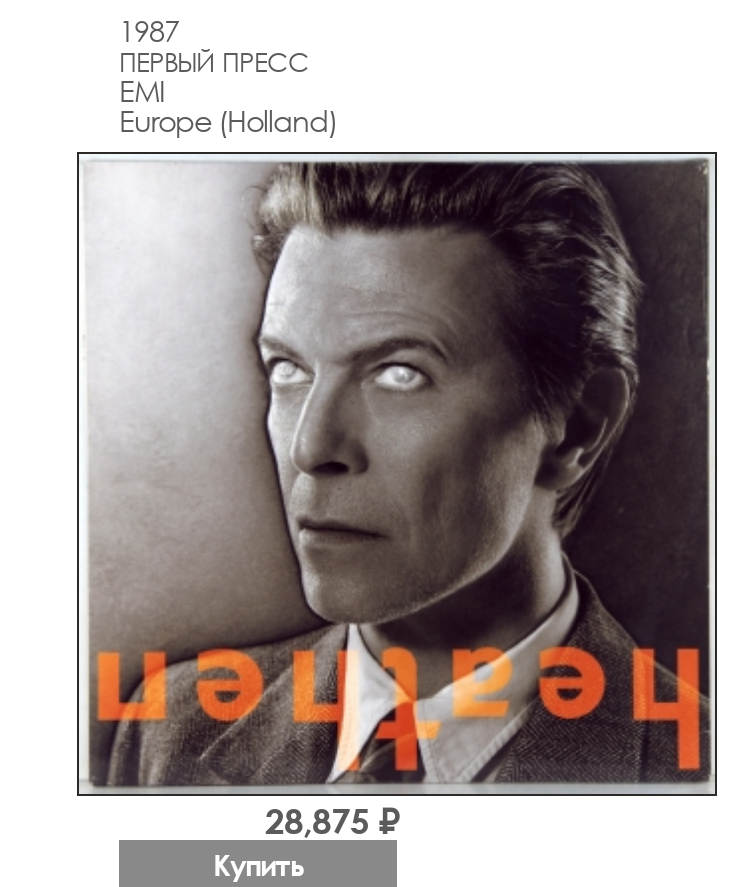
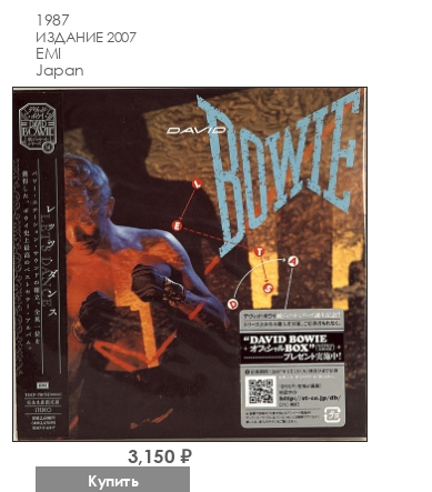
[119,47,309,79] ПЕРВЫЙ ПРЕСС -> [36,28,135,46] ИЗДАНИЕ 2007
[119,105,337,139] Europe (Holland) -> [36,60,84,79] Japan
[77,153,717,843] [image] | 28,875 ₽ -> [12,87,368,468] [image] | 3,150 ₽

